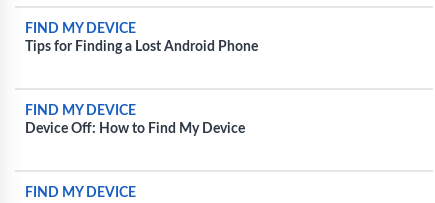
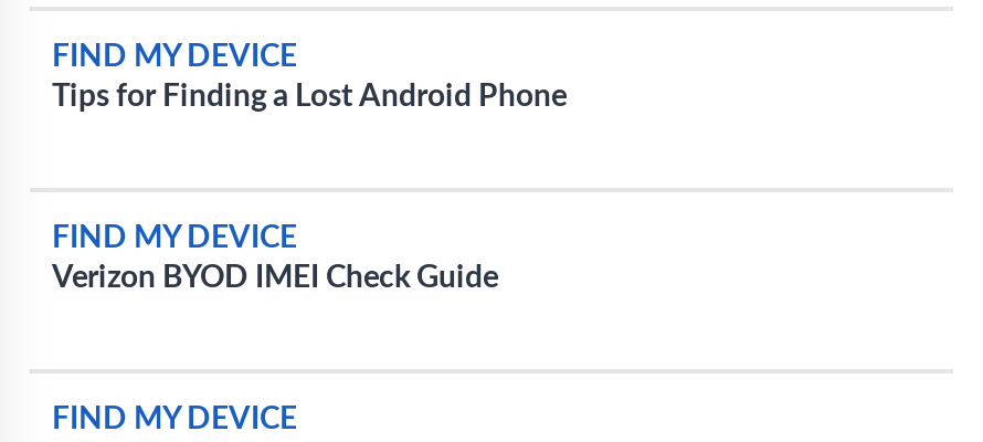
[25,122,245,136] Device Off: How to Find My Device -> [52,263,498,294] Verizon BYOD IMEI Check Guide

